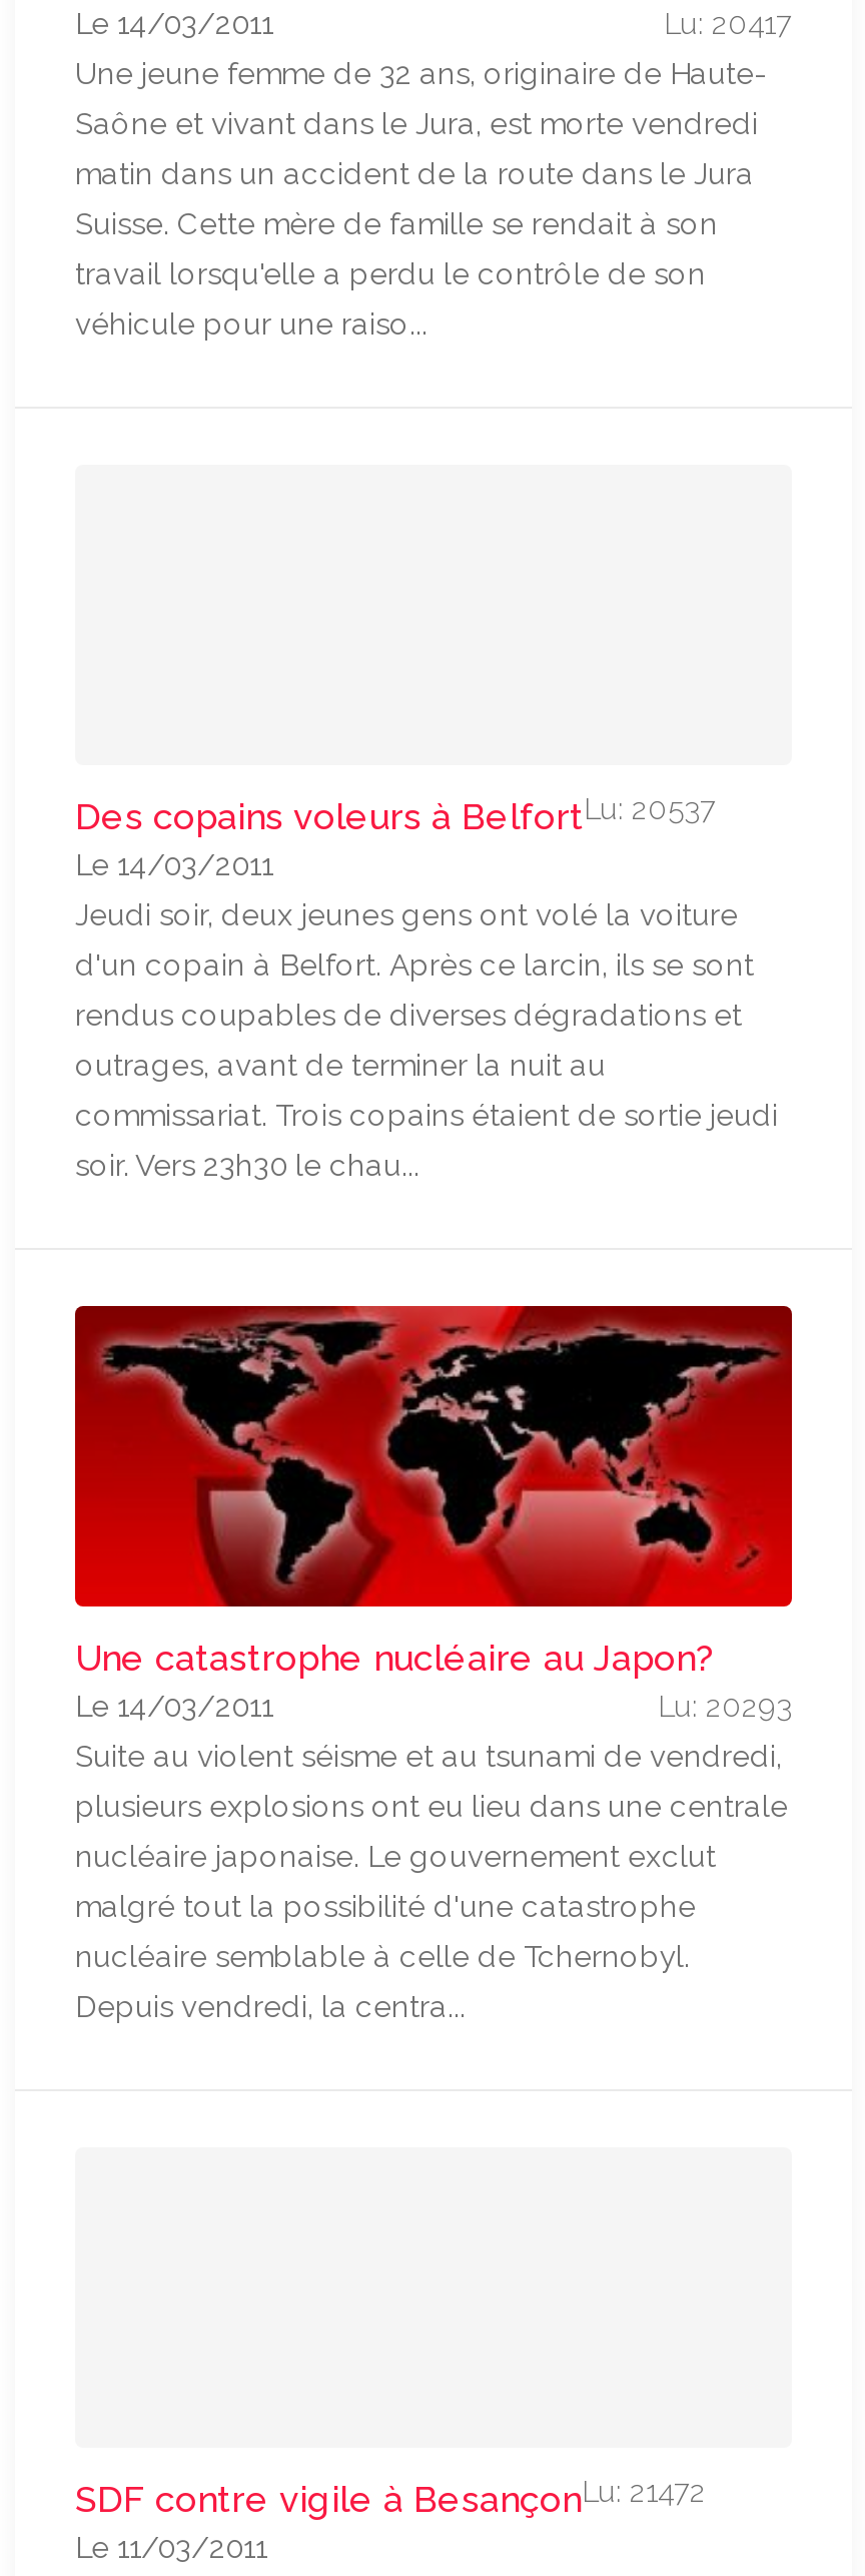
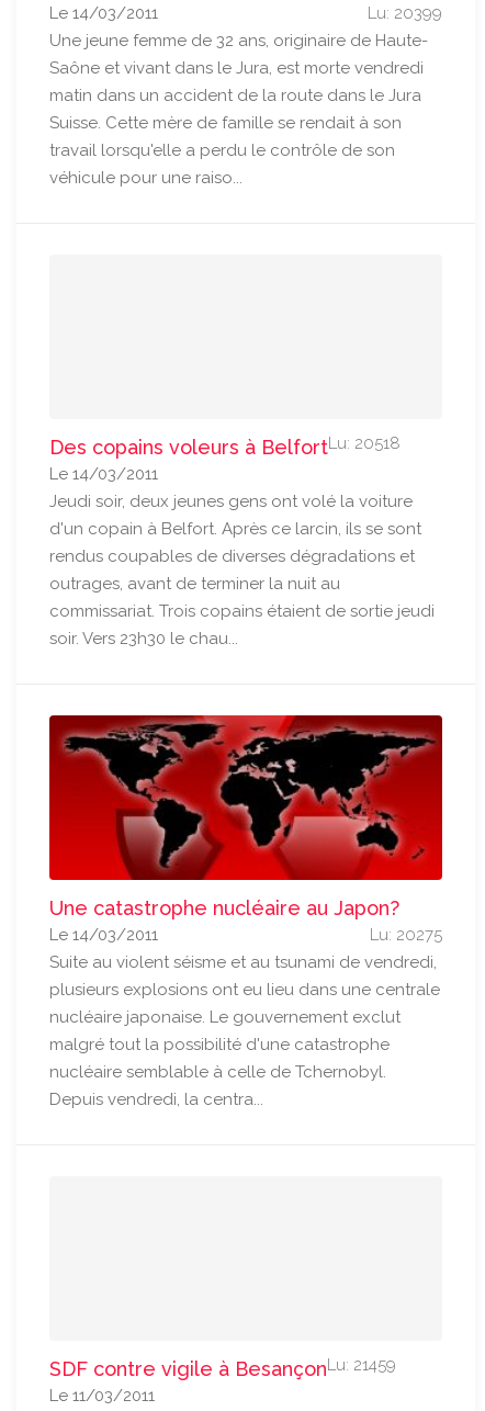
[664,6,792,42] Lu: 20417 -> [368,3,442,23] Lu: 20399
[75,791,716,837] Des copains voleurs à BelfortLu: 20537 -> [49,433,401,459] Des copains voleurs à BelfortLu: 20518
[658,1689,792,1725] Lu: 20293 -> [370,925,442,945] Lu: 20275
[75,2474,706,2520] SDF contre vigile à BesançonLu: 21472 -> [49,1355,396,1380] SDF contre vigile à BesançonLu: 21459

